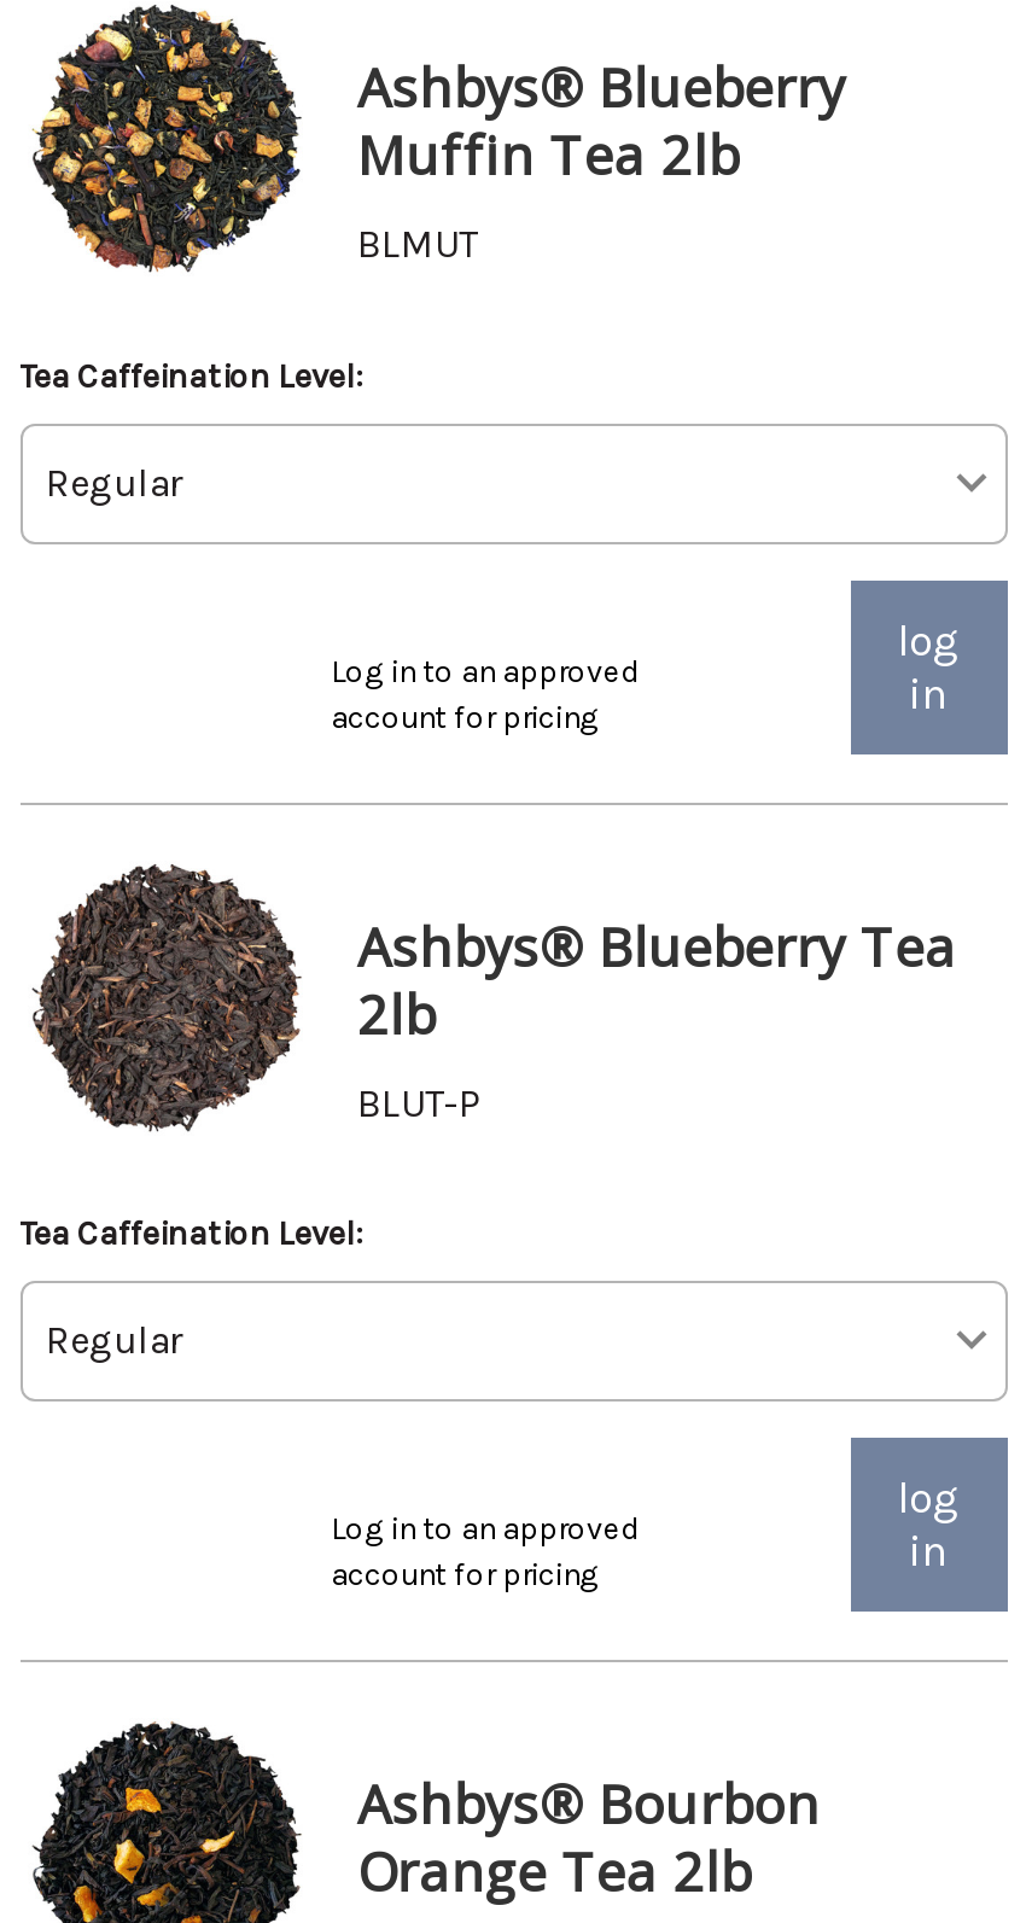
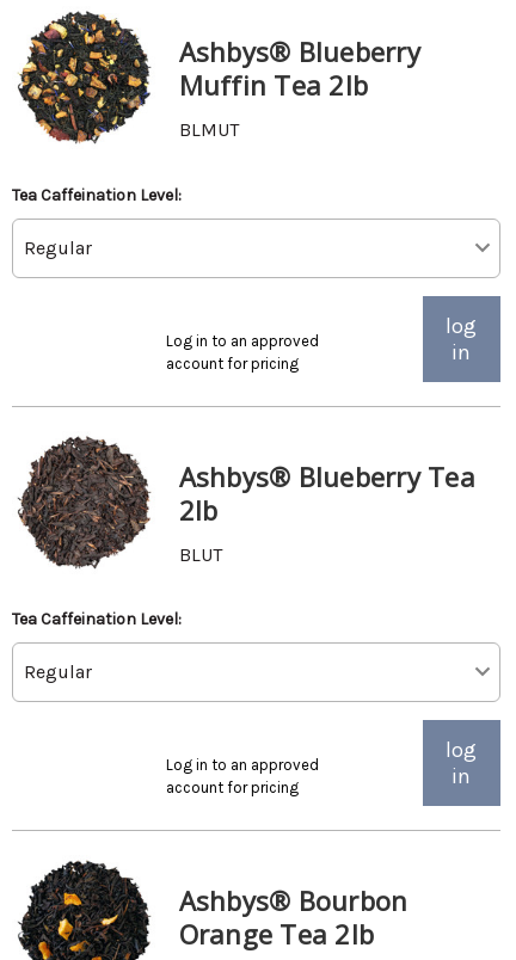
[357,1079,480,1125] BLUT-P -> [179,543,222,565] BLUT

